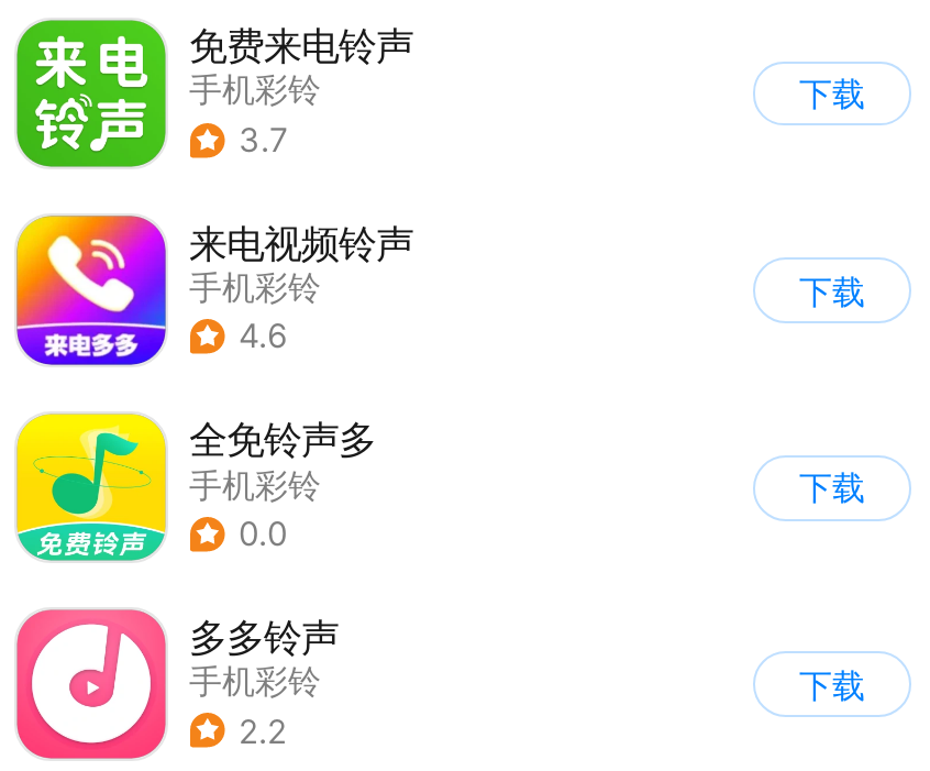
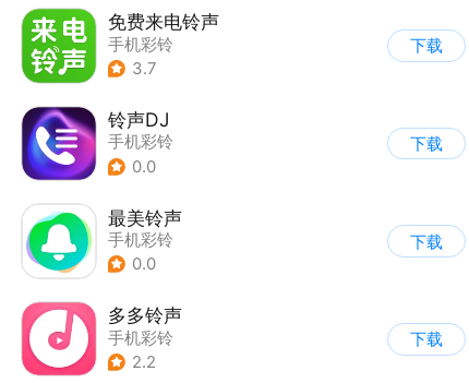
[14,214,413,366] [image] | 来电视频铃声 -> [21,106,169,180] [image] | 铃声DJ
[238,318,287,357] 4.6 -> [132,157,156,177] 0.0
[14,412,376,562] [image] | 全免铃声多 -> [22,205,182,277] [image] | 最美铃声

